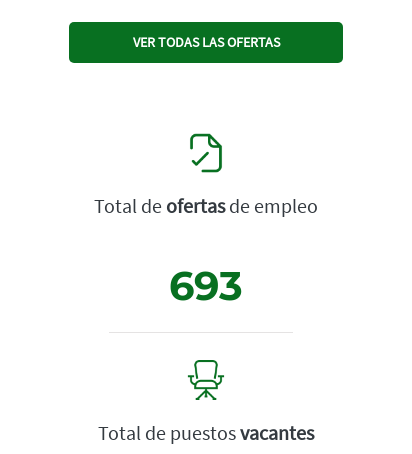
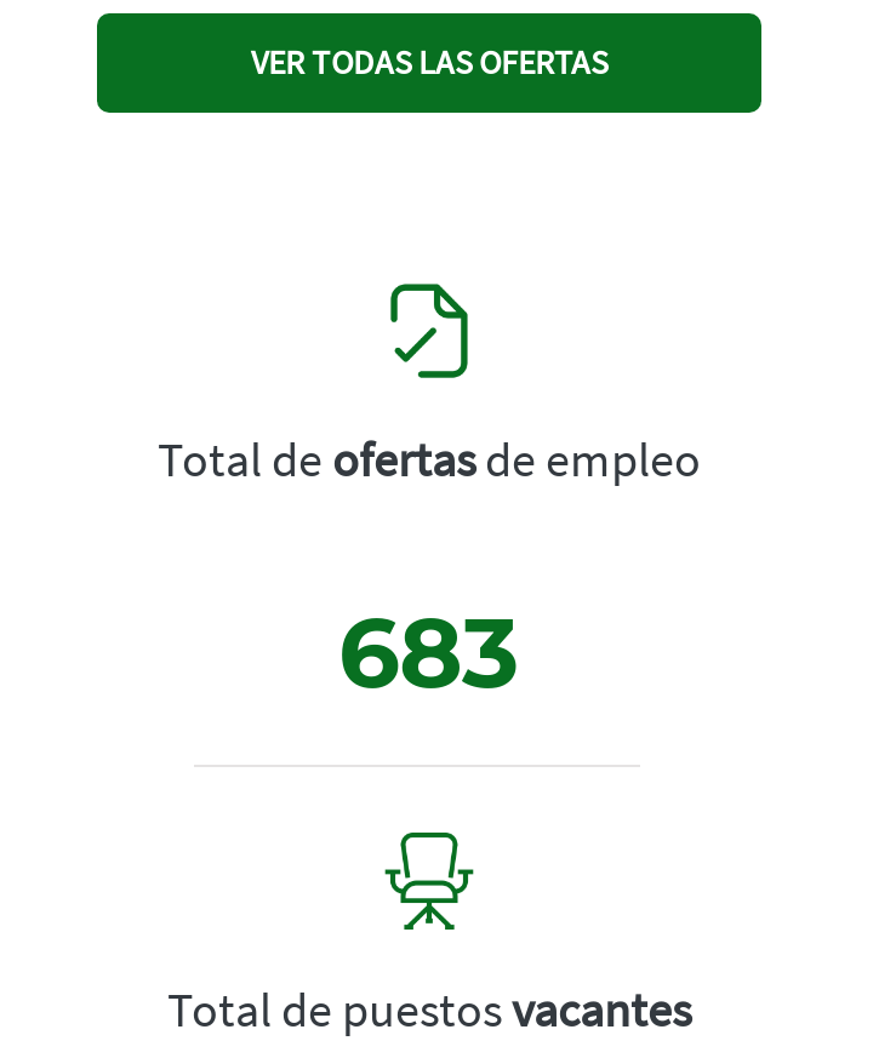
[169,261,243,310] 693 -> [338,593,520,712] 683

